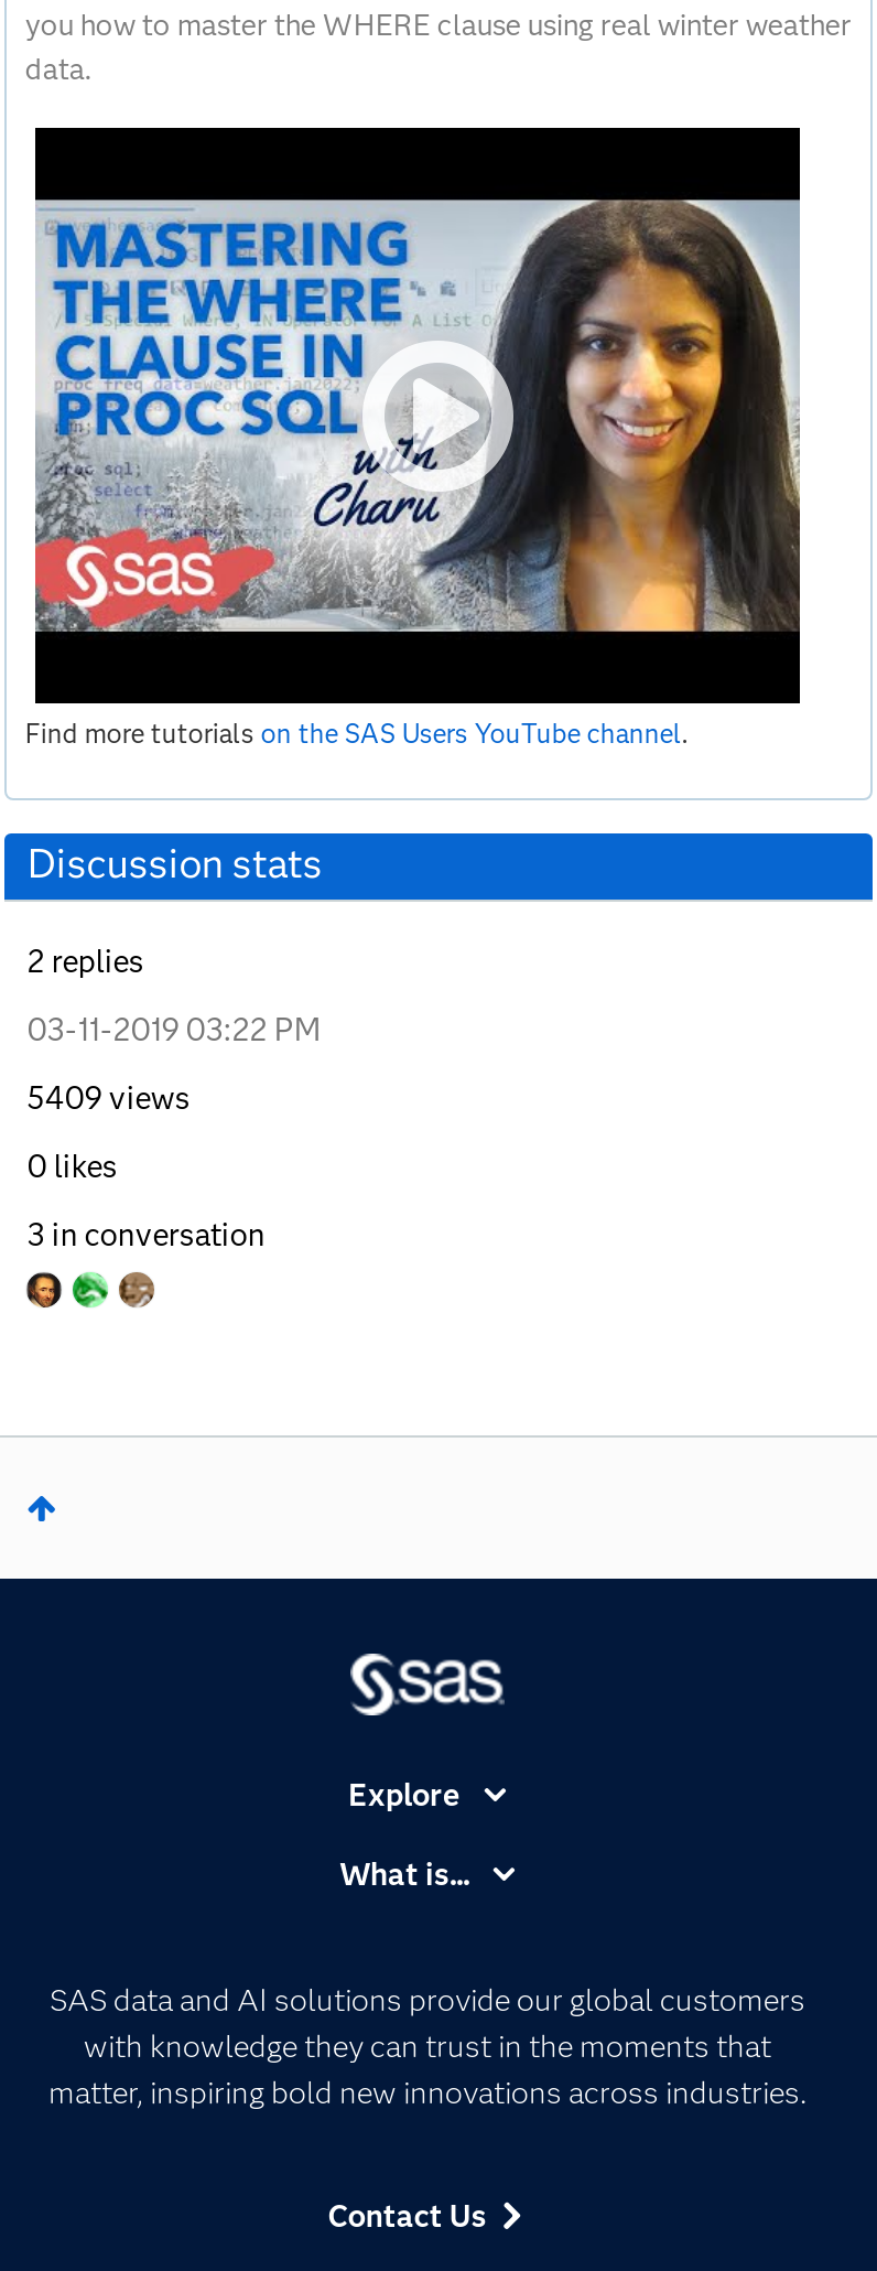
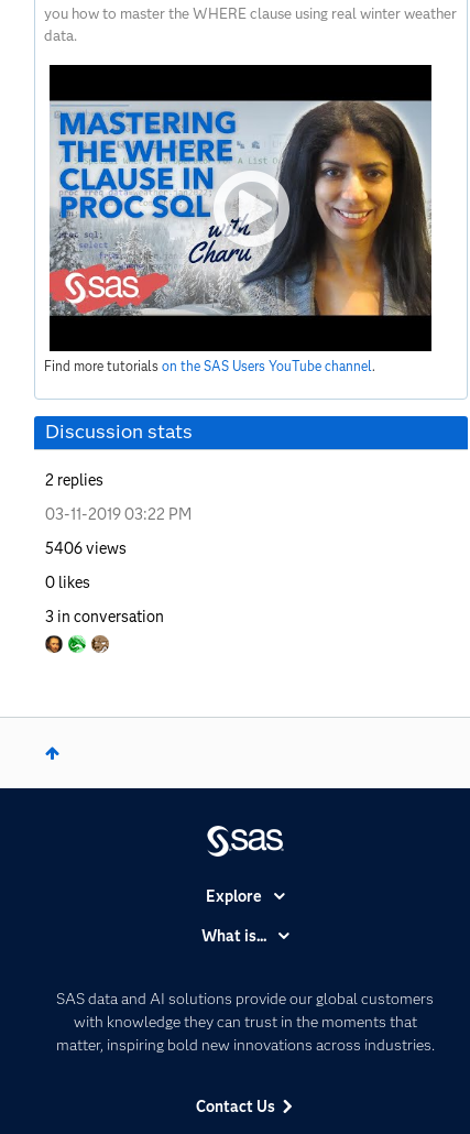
[27,1078,190,1117] 5409 views -> [46,538,127,558] 5406 views

